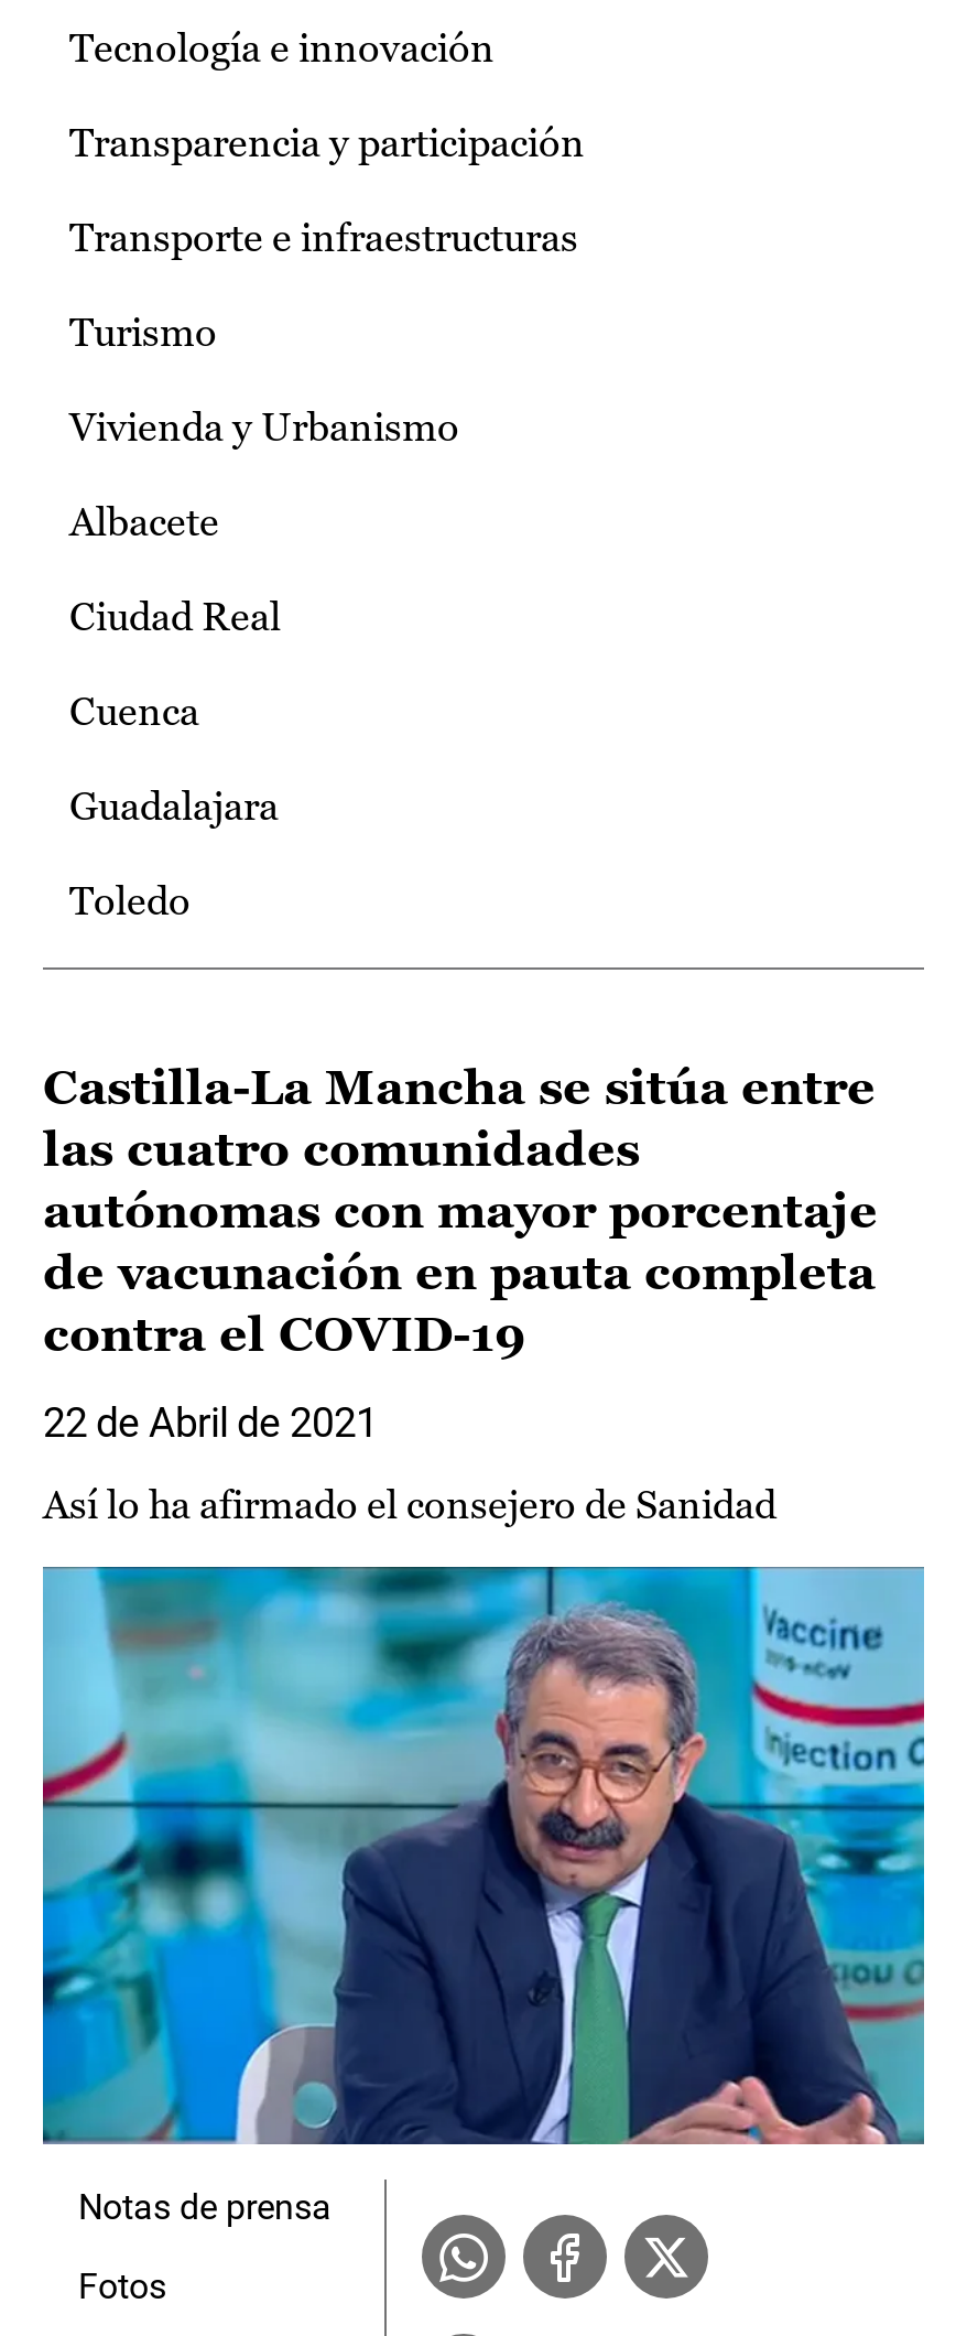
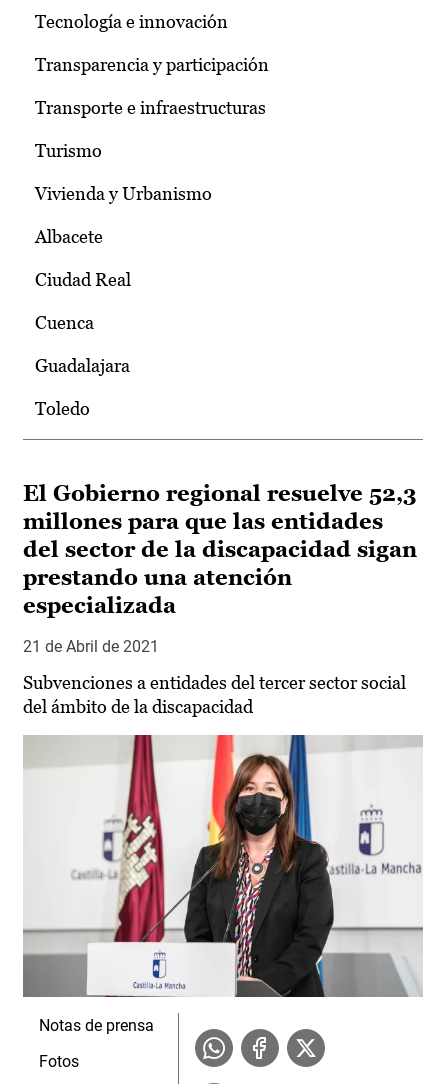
[43,1060,878,1362] Castilla-La Mancha se sitúa entre | las cuatro comunidades | autónomas con mayor porcentaje | de vacunación en pauta completa | contra el COVID-19 -> [23,481,417,618] El Gobierno regional resuelve 52,3 | millones para que las entidades | del sector de la discapacidad sigan | prestando una atención | especializada
[43,1400,378,1446] 22 de Abril de 2021 -> [23,637,159,656] 21 de Abril de 2021
[43,1481,776,1527] Así lo ha afirmado el consejero de Sanidad -> [23,672,406,717] Subvenciones a entidades del tercer sector social | del ámbito de la discapacidad
[41,1565,926,2146] [image] -> [22,734,423,998] [image]

